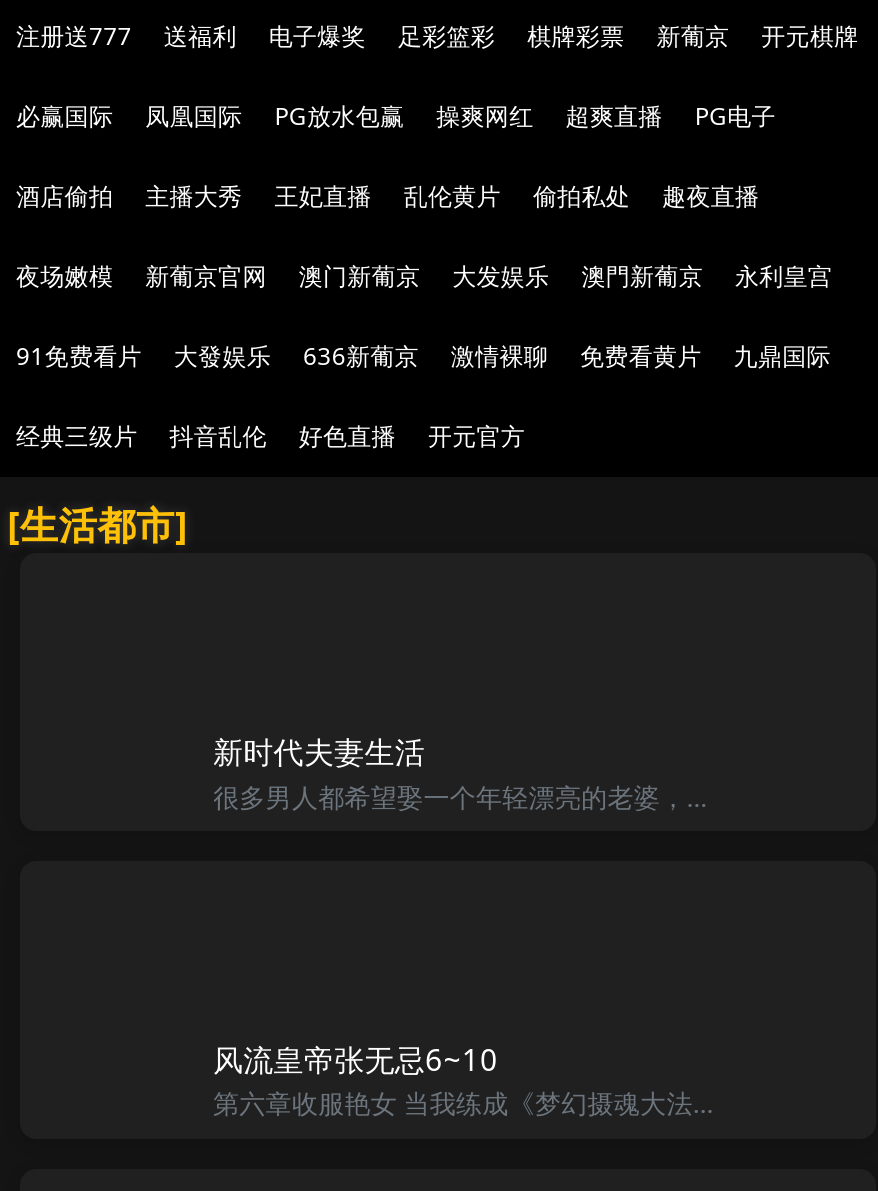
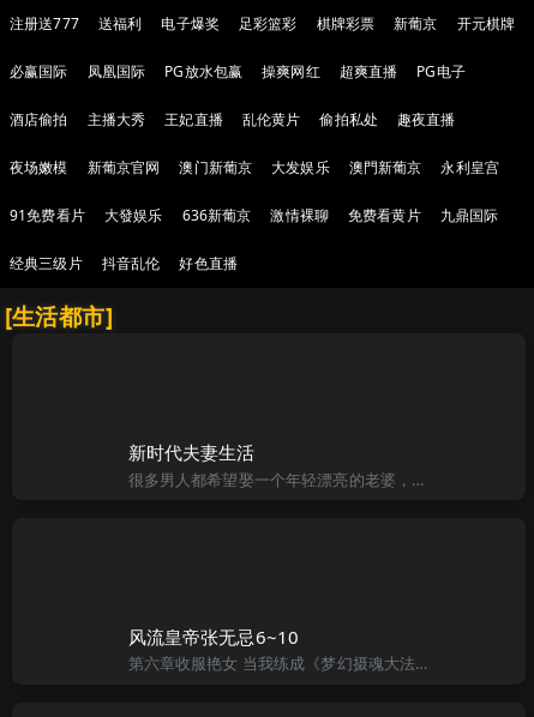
[428,419,525,453] 开元官方 -> none

